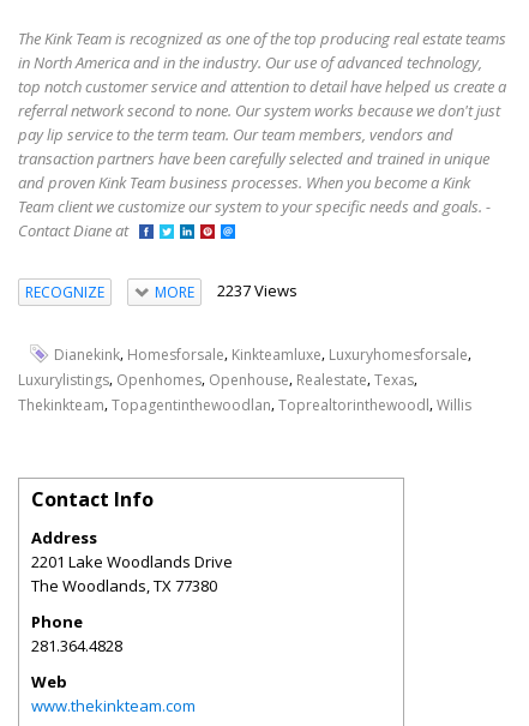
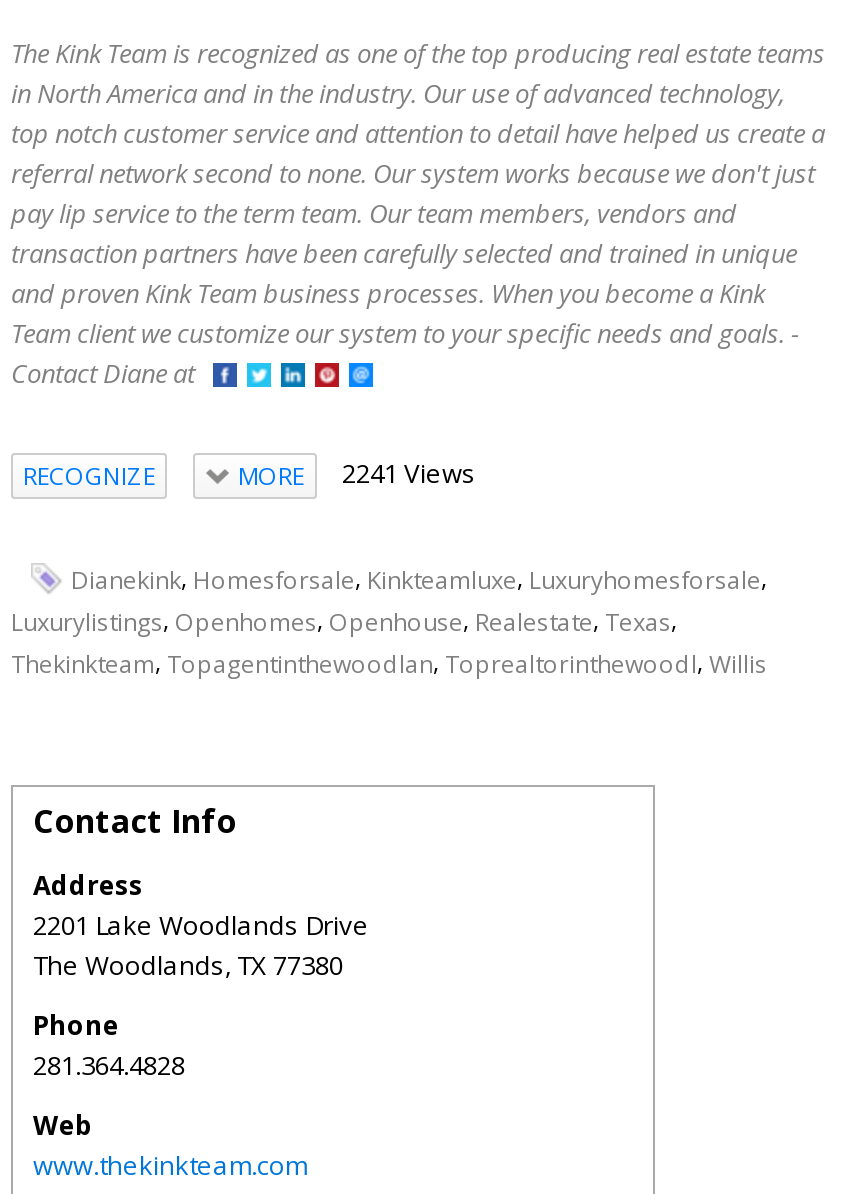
[154,280,297,303] MORE 2237 Views -> [238,455,476,493] MORE 2241 Views

